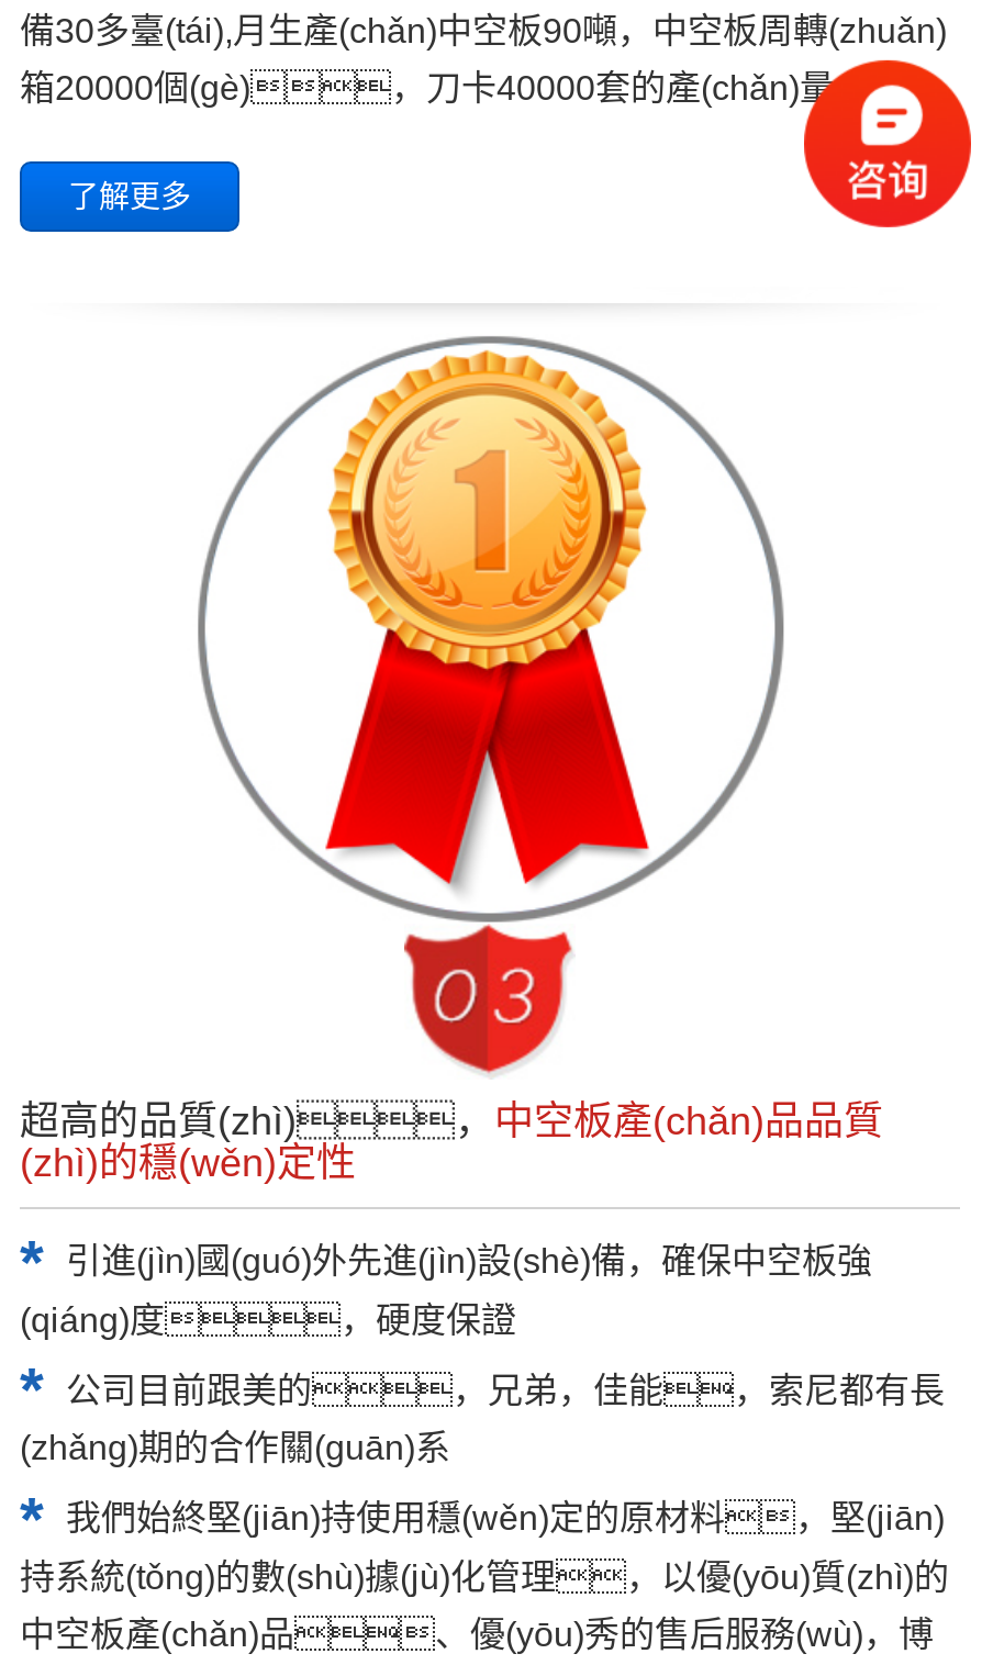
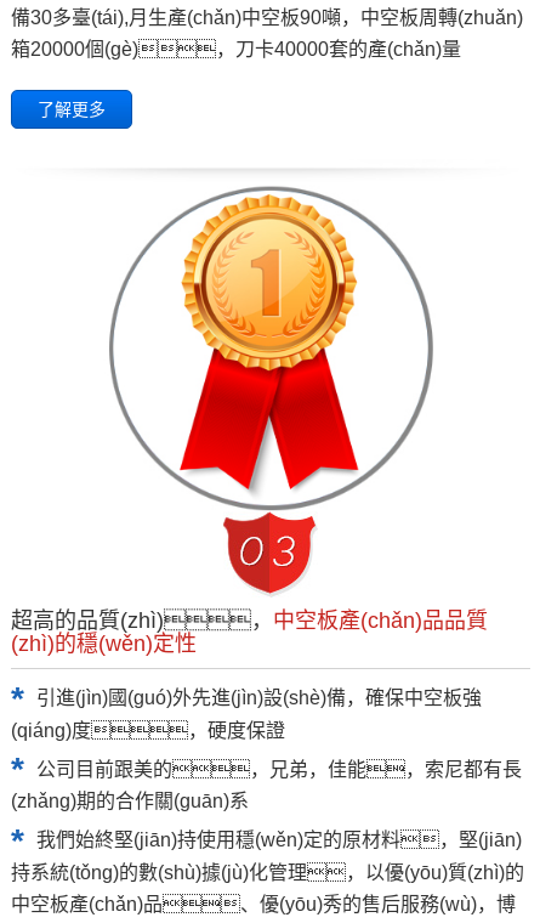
[802,58,973,230] [image] -> none

